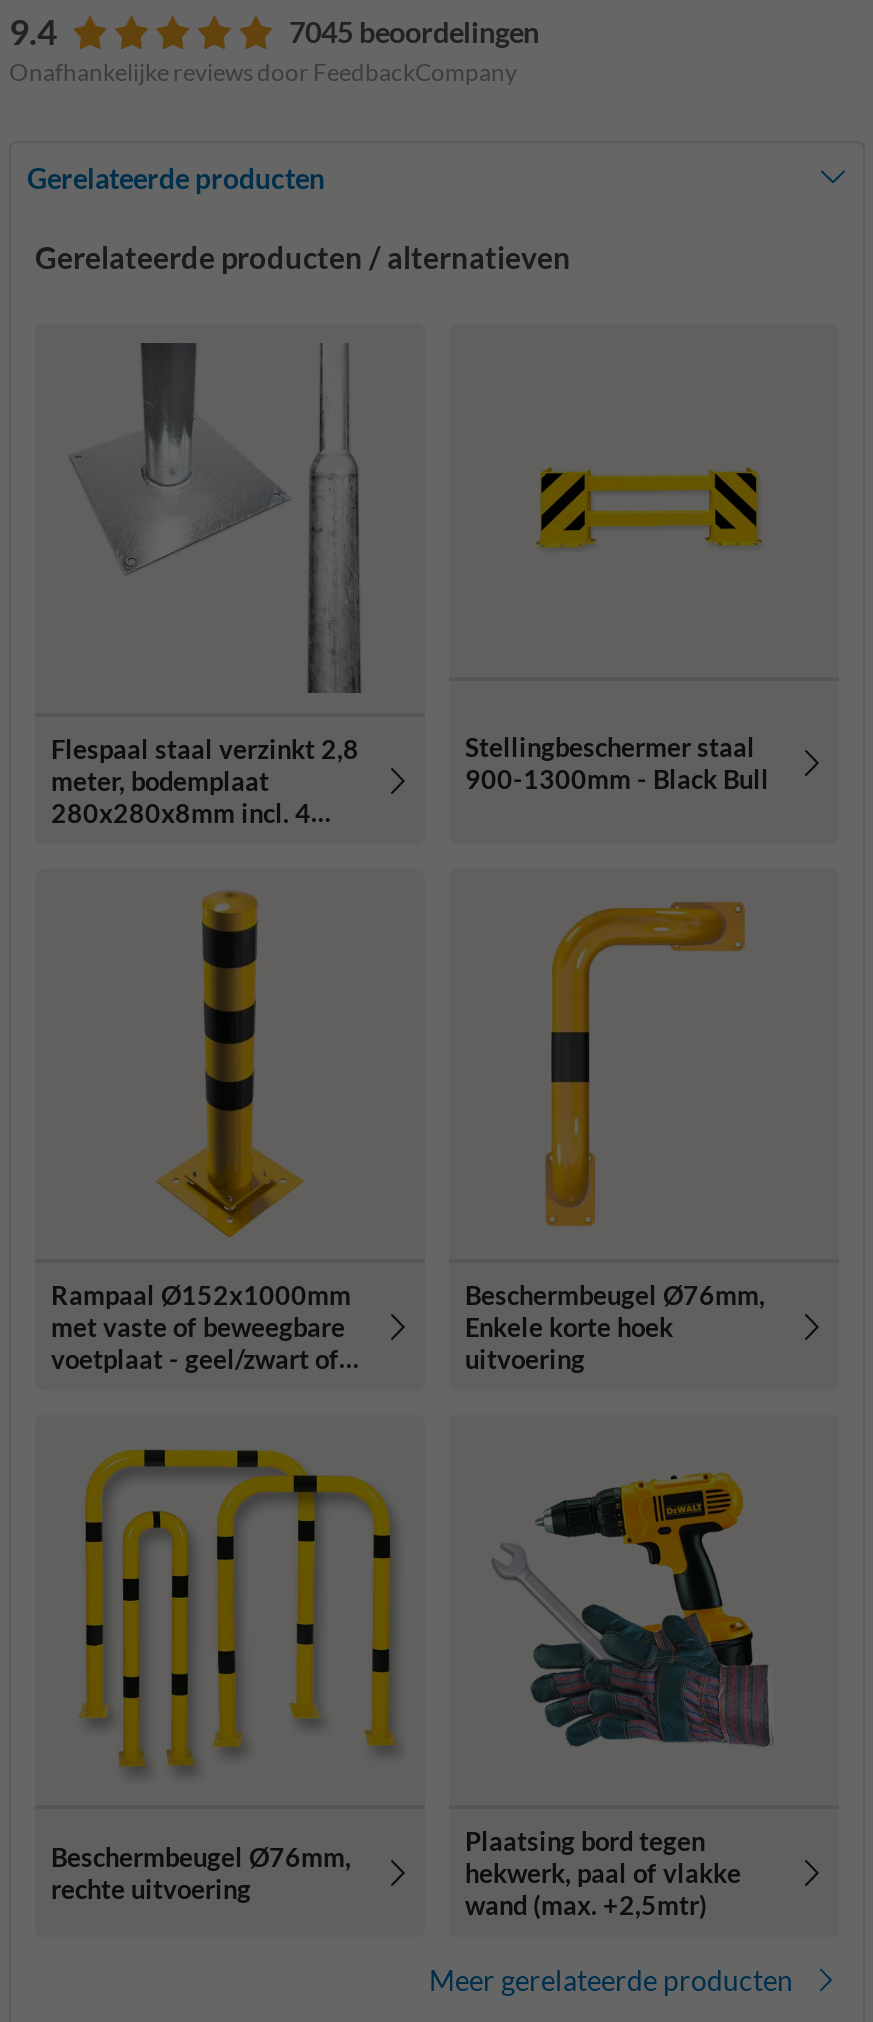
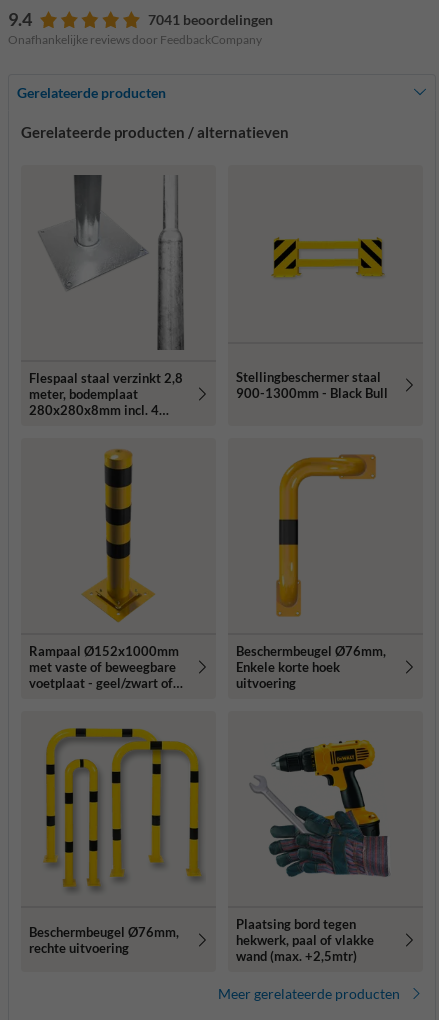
[289,14,539,48] 7045 beoordelingen -> [148,11,273,28] 7041 beoordelingen

